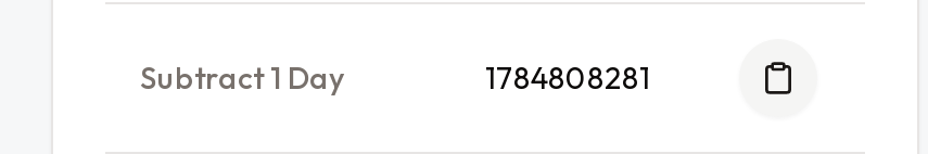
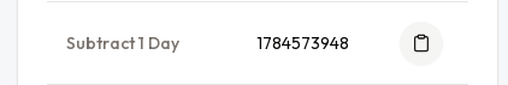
[485,59,650,98] 1784808281 -> [256,32,349,54] 1784573948

